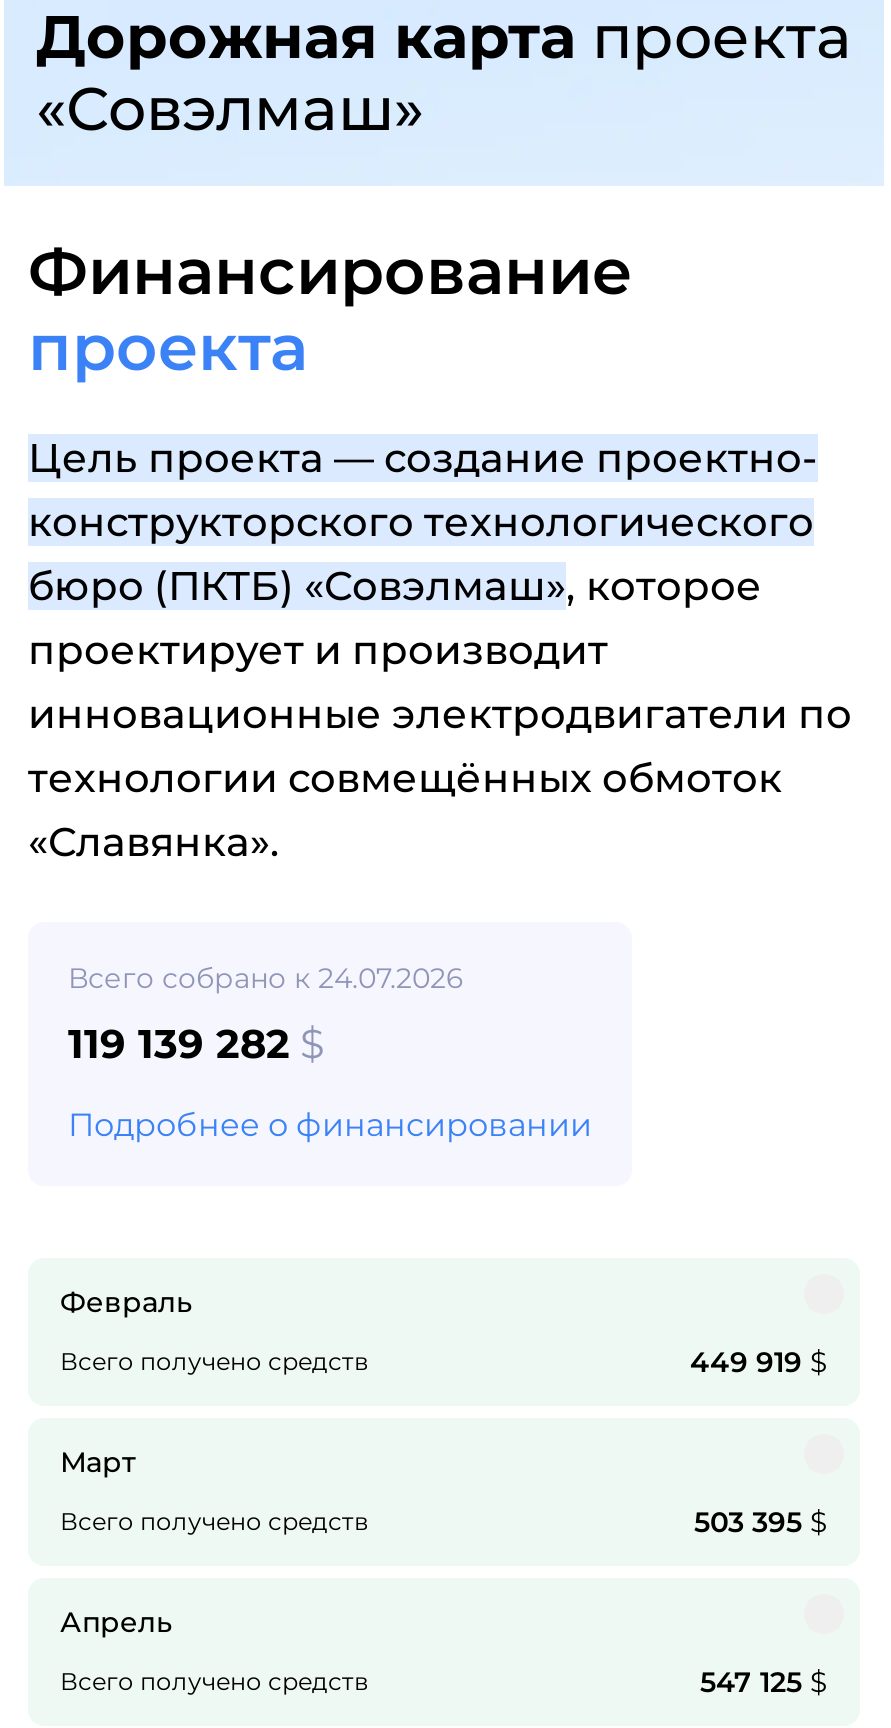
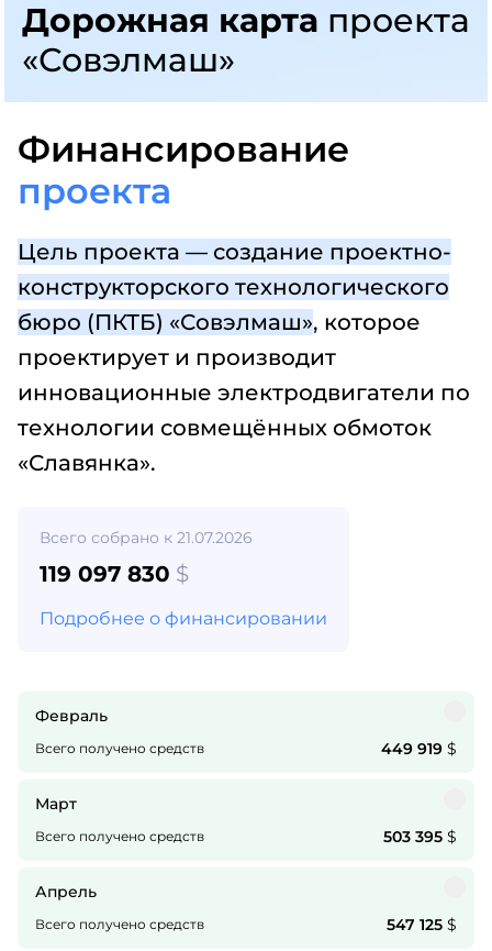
[68,960,464,996] Всего собрано к 24.07.2026 -> [40,528,253,548] Всего собрано к 21.07.2026
[68,1020,324,1068] 119 139 282 $ -> [40,561,189,587] 119 097 830 $

